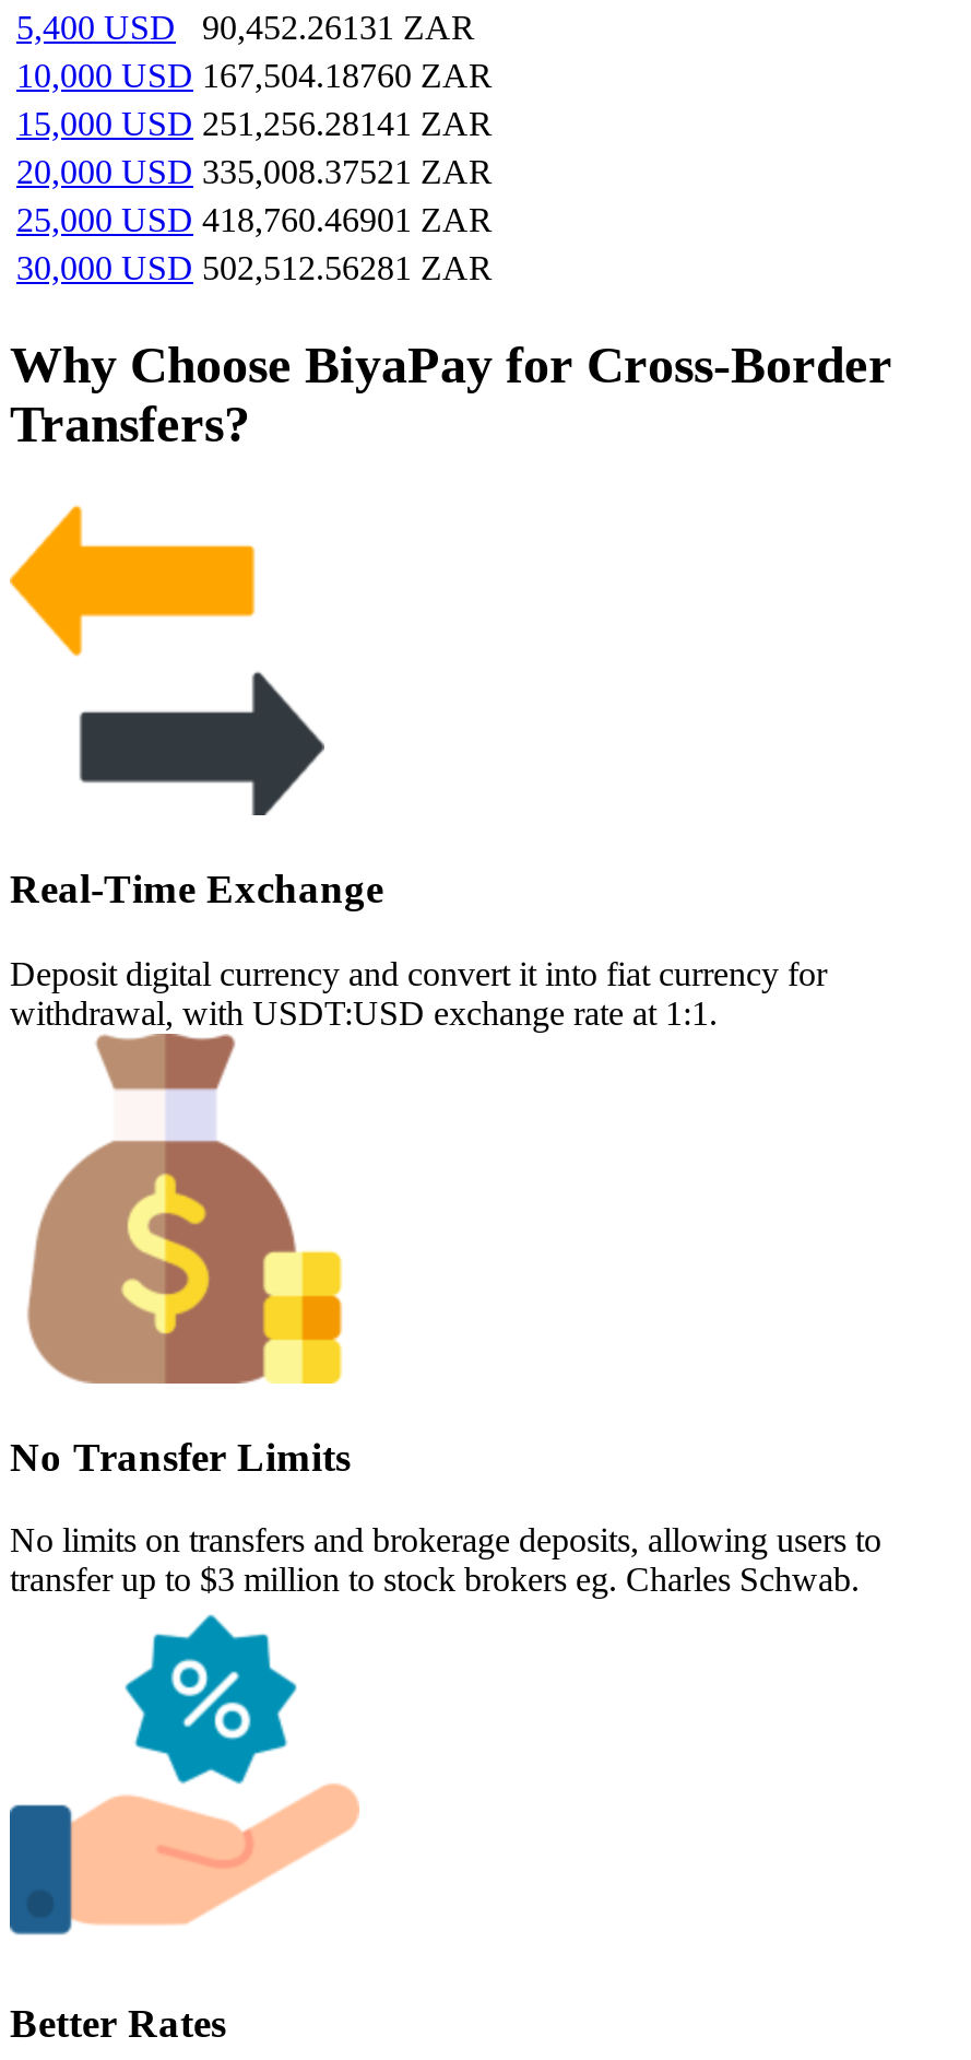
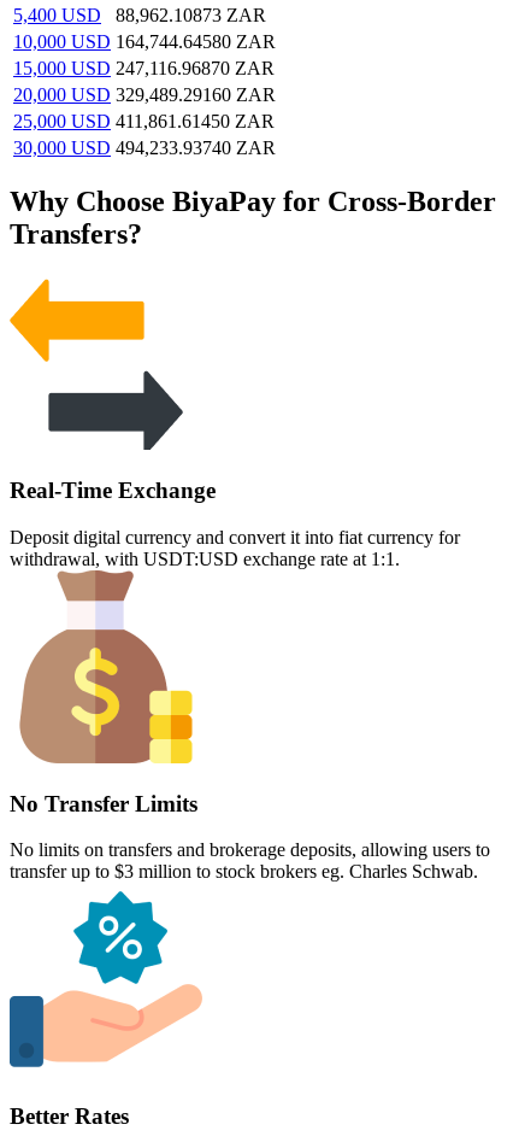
[16,8,475,45] 5,400 USD 90,452.26131 ZAR -> [13,4,266,25] 5,400 USD 88,962.10873 ZAR
[16,56,493,93] 10,000 USD 167,504.18760 ZAR -> [13,31,276,51] 10,000 USD 164,744.64580 ZAR
[16,104,493,141] 15,000 USD 251,256.28141 ZAR -> [13,57,275,78] 15,000 USD 247,116.96870 ZAR
[16,152,493,189] 20,000 USD 335,008.37521 ZAR -> [13,84,276,104] 20,000 USD 329,489.29160 ZAR
[16,200,493,237] 25,000 USD 418,760.46901 ZAR -> [13,110,275,131] 25,000 USD 411,861.61450 ZAR
[16,248,493,285] 30,000 USD 502,512.56281 ZAR -> [13,137,276,157] 30,000 USD 494,233.93740 ZAR

